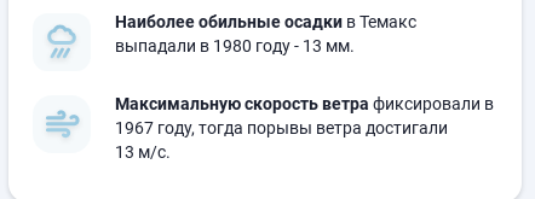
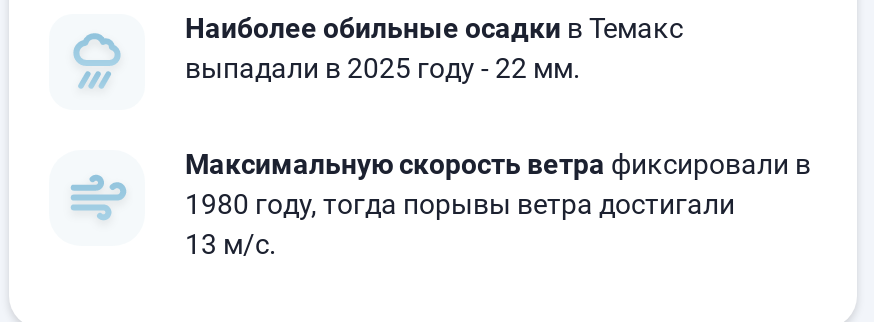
[115,36,355,55] выпадали в 1980 году - 13 мм. -> [185,52,581,84] выпадали в 2025 году - 22 мм.
[115,118,448,137] 1967 году, тогда порывы ветра достигали -> [185,188,735,220] 1980 году, тогда порывы ветра достигали

